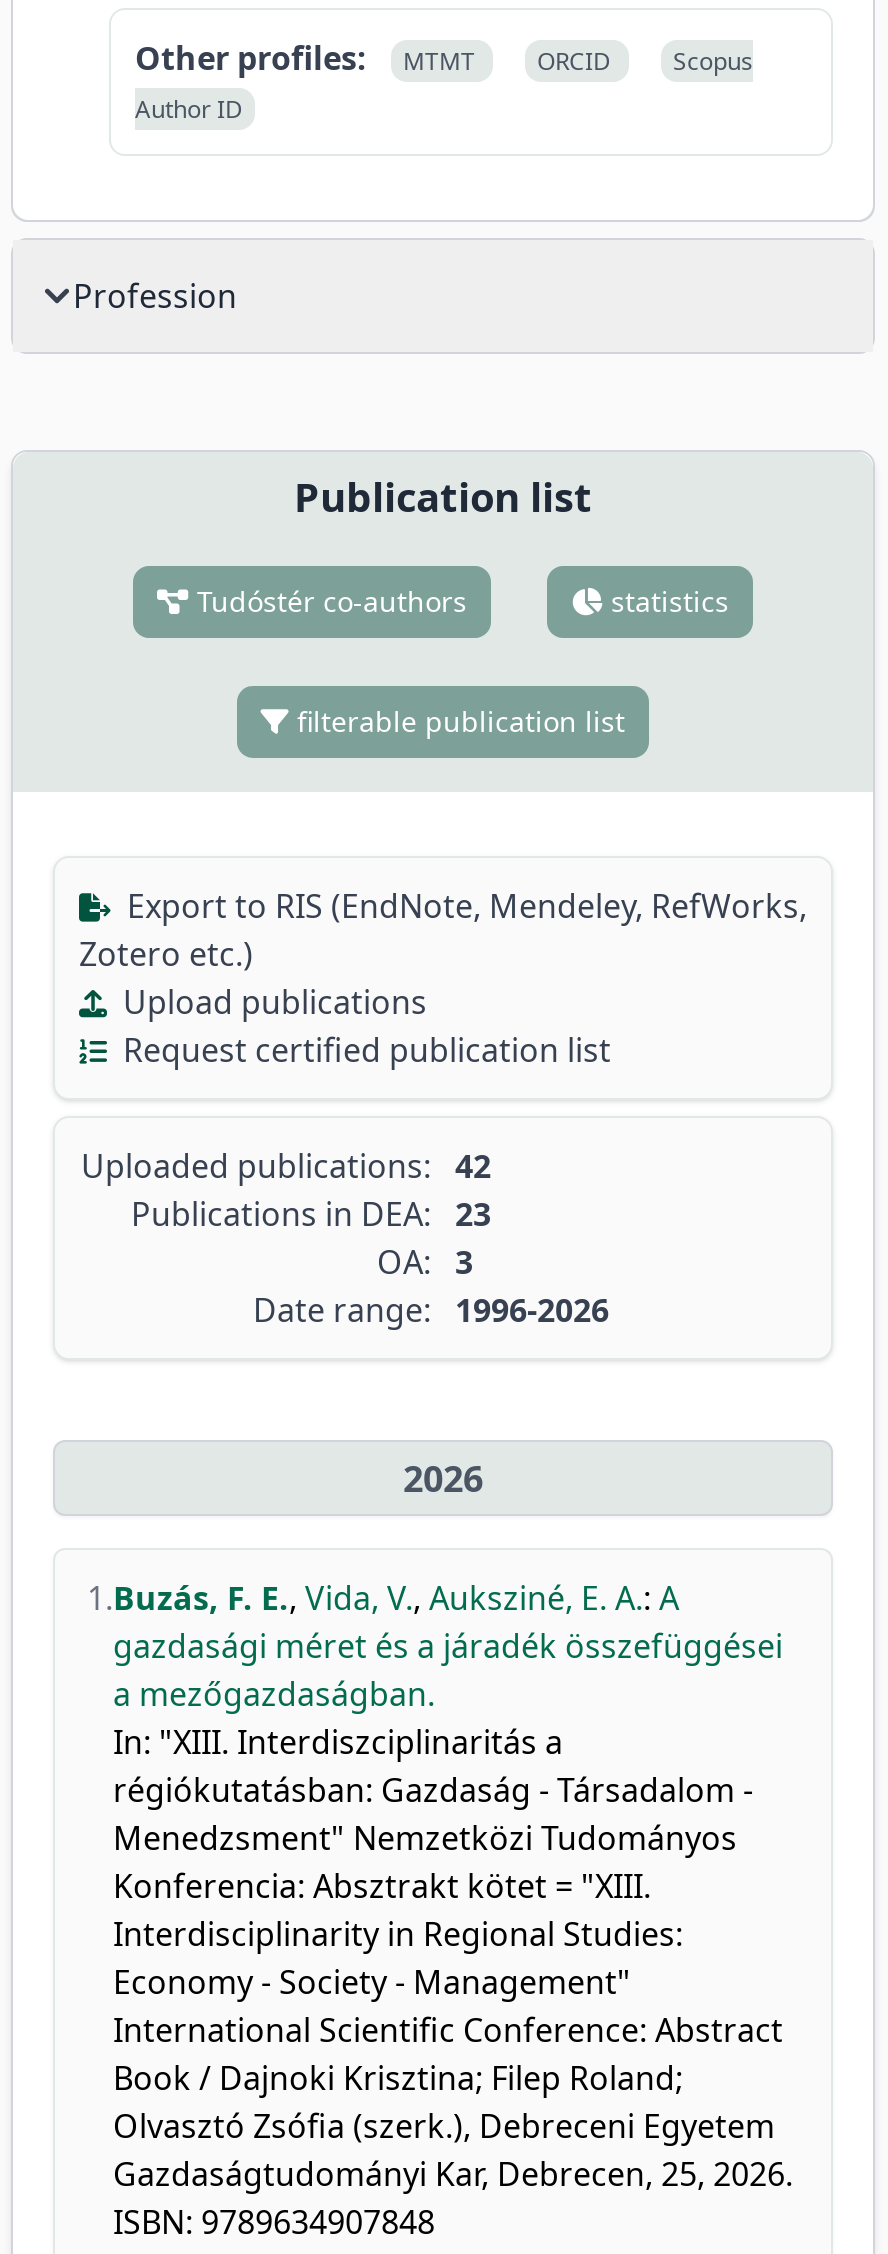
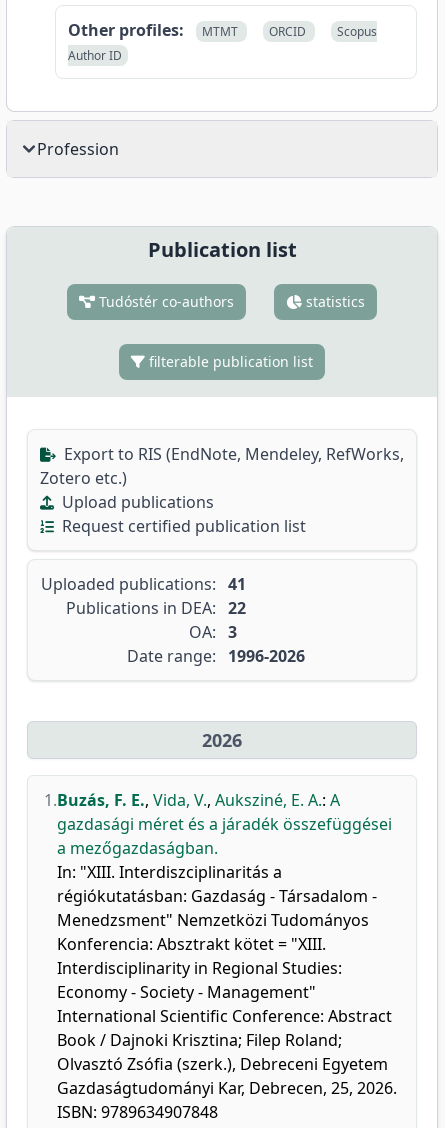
[81,1144,491,1188] Uploaded publications: 42 -> [41,573,246,595] Uploaded publications: 41
[131,1192,491,1236] Publications in DEA: 23 -> [66,597,246,619] Publications in DEA: 22

